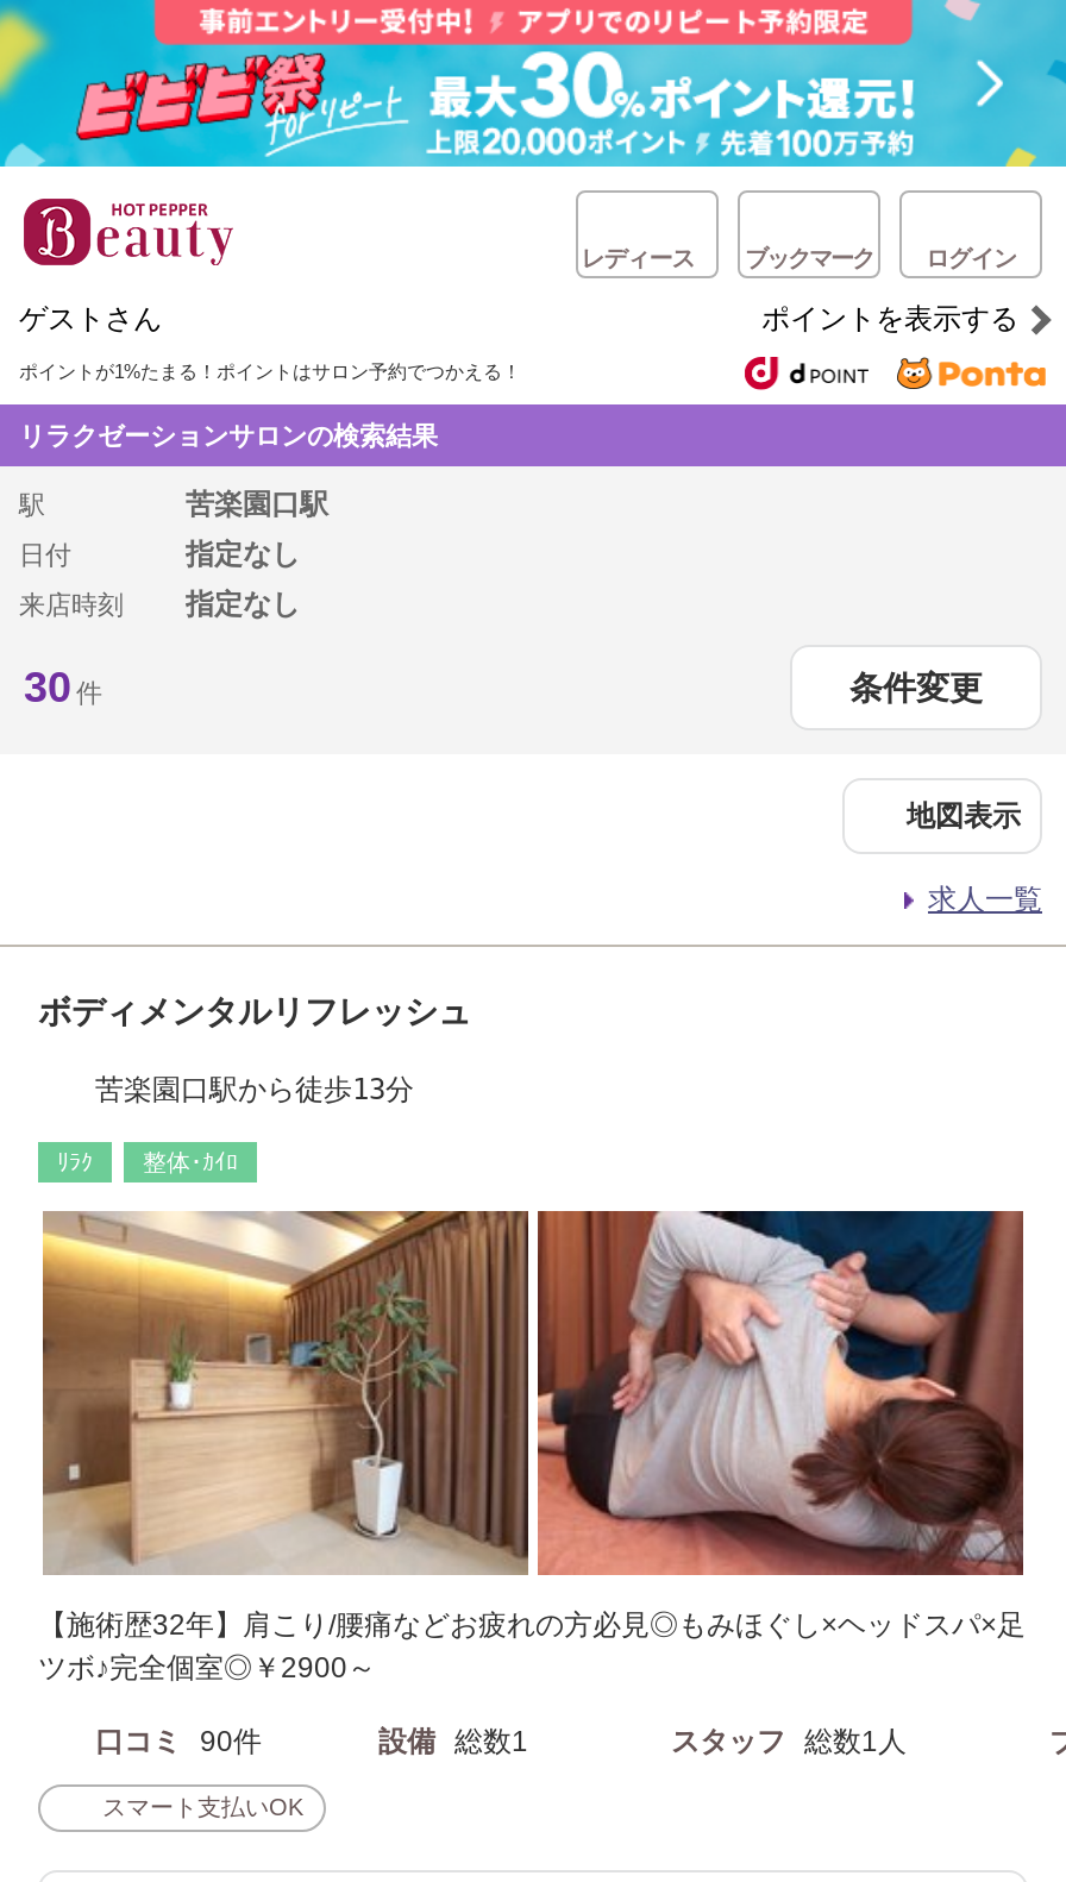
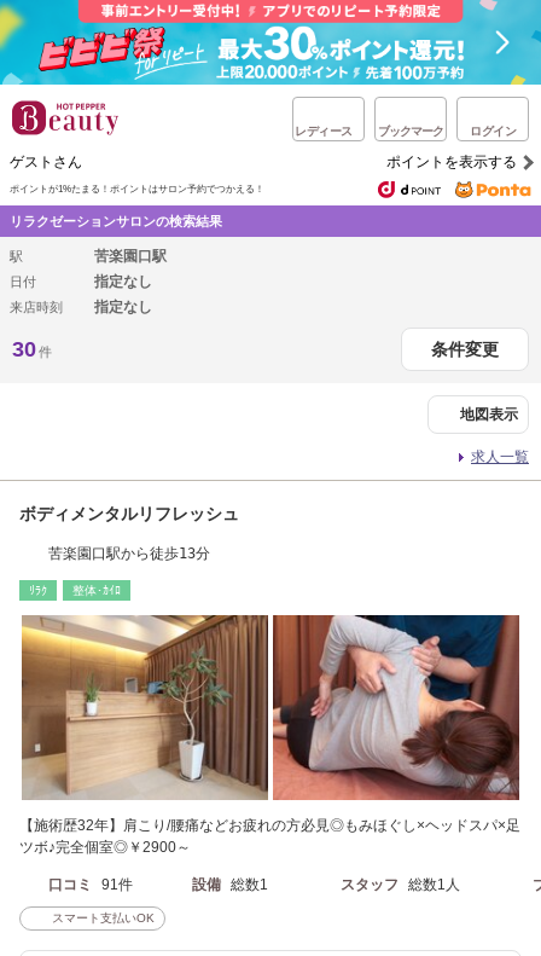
[95,1724,262,1758] 口コミ 90件 -> [48,876,133,893] 口コミ 91件

